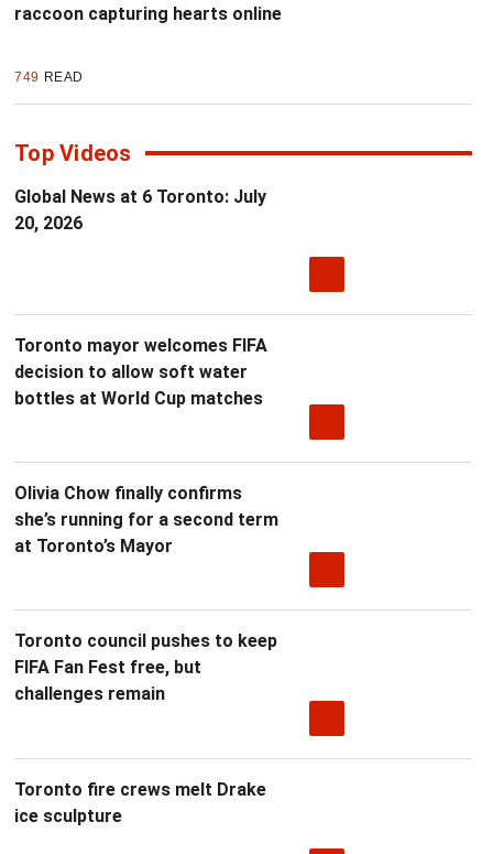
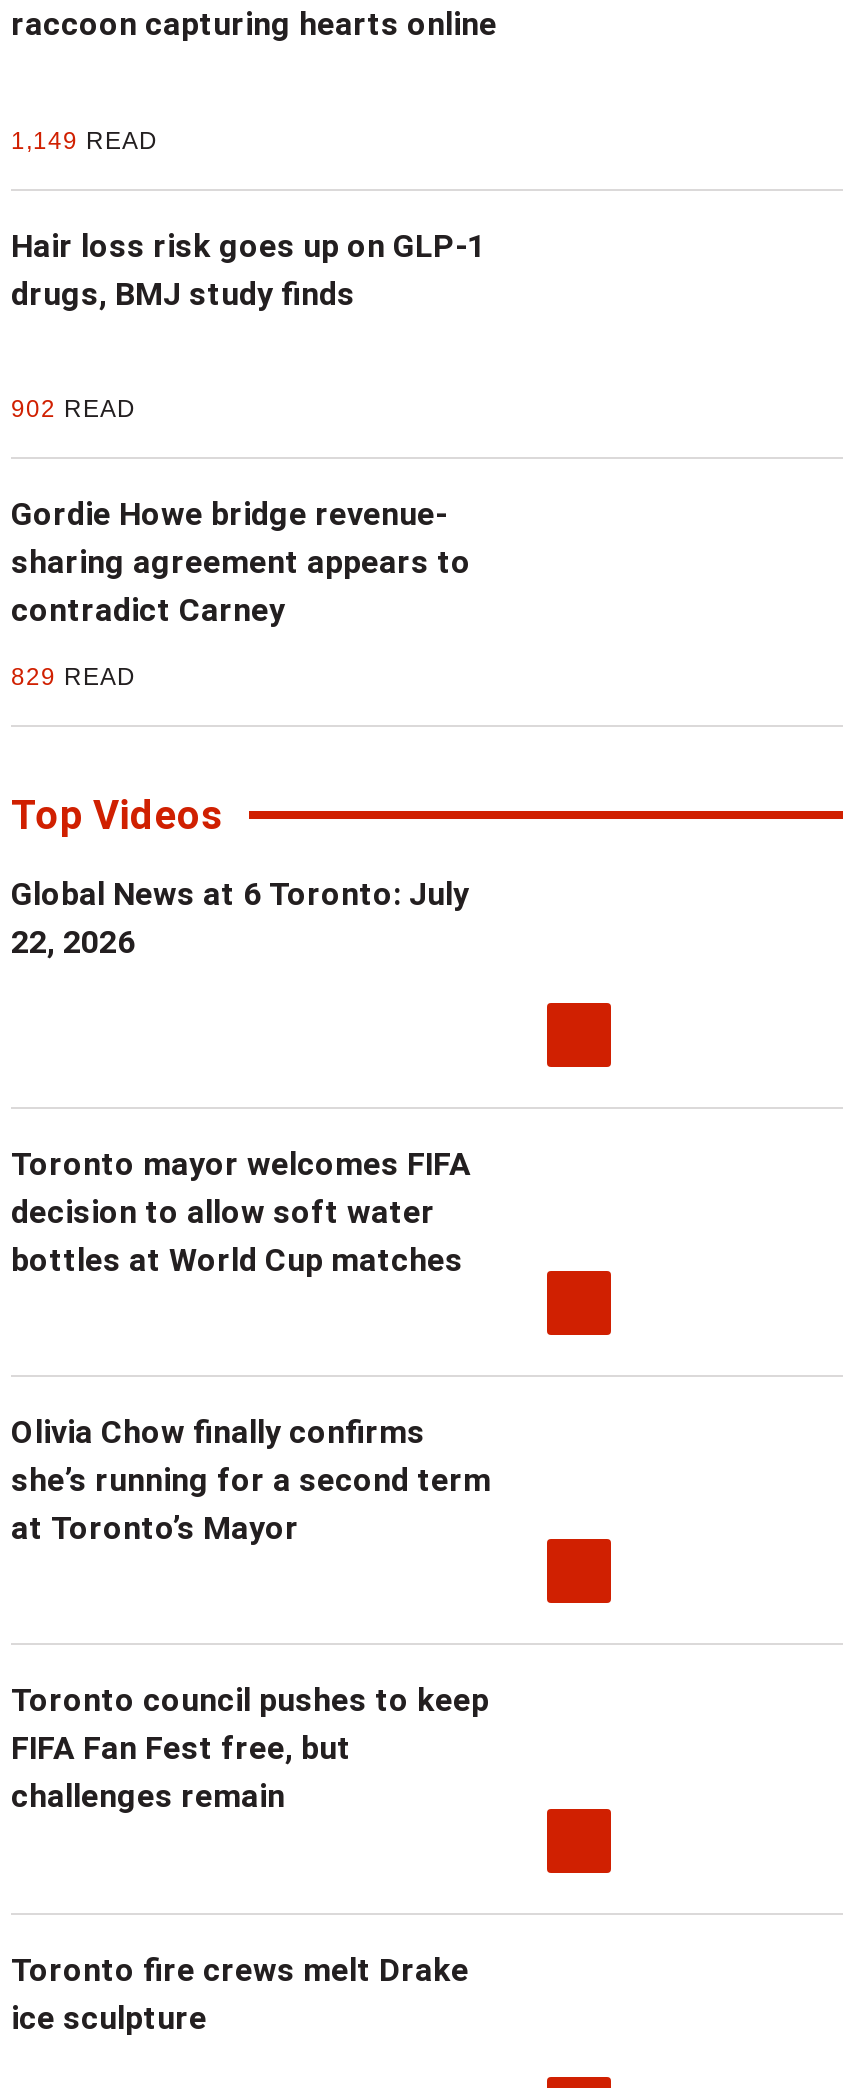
[14,70,83,85] 749 READ -> [11,126,485,692] 1,149 READ | Hair loss risk goes up on GLP-1 | drugs, BMJ study finds | 902 READ | Gordie Howe bridge revenue- | sharing agreement appears to | contradict Carney | 829 READ
[14,213,83,234] 20, 2026 -> [11,924,135,962] 22, 2026

